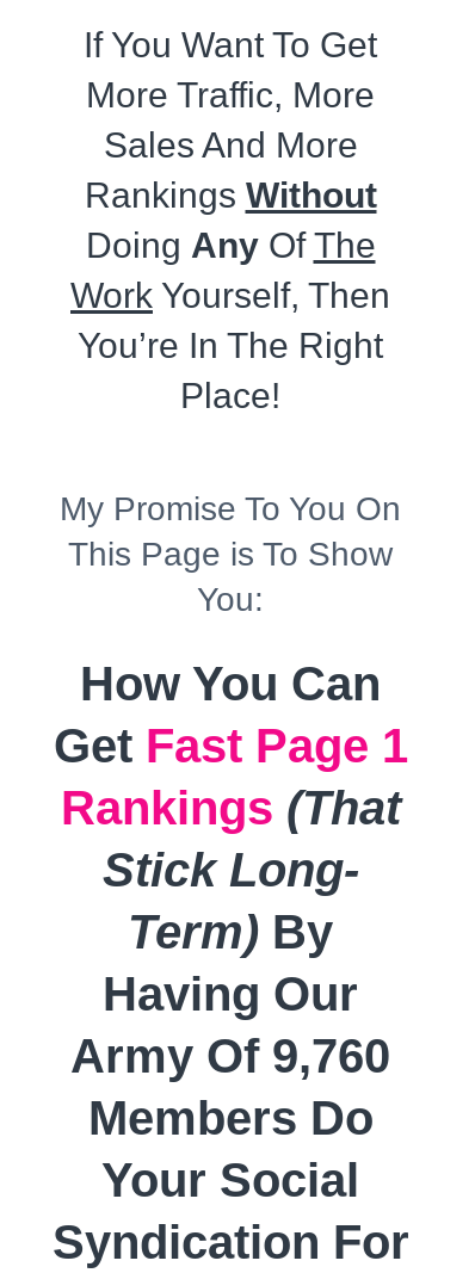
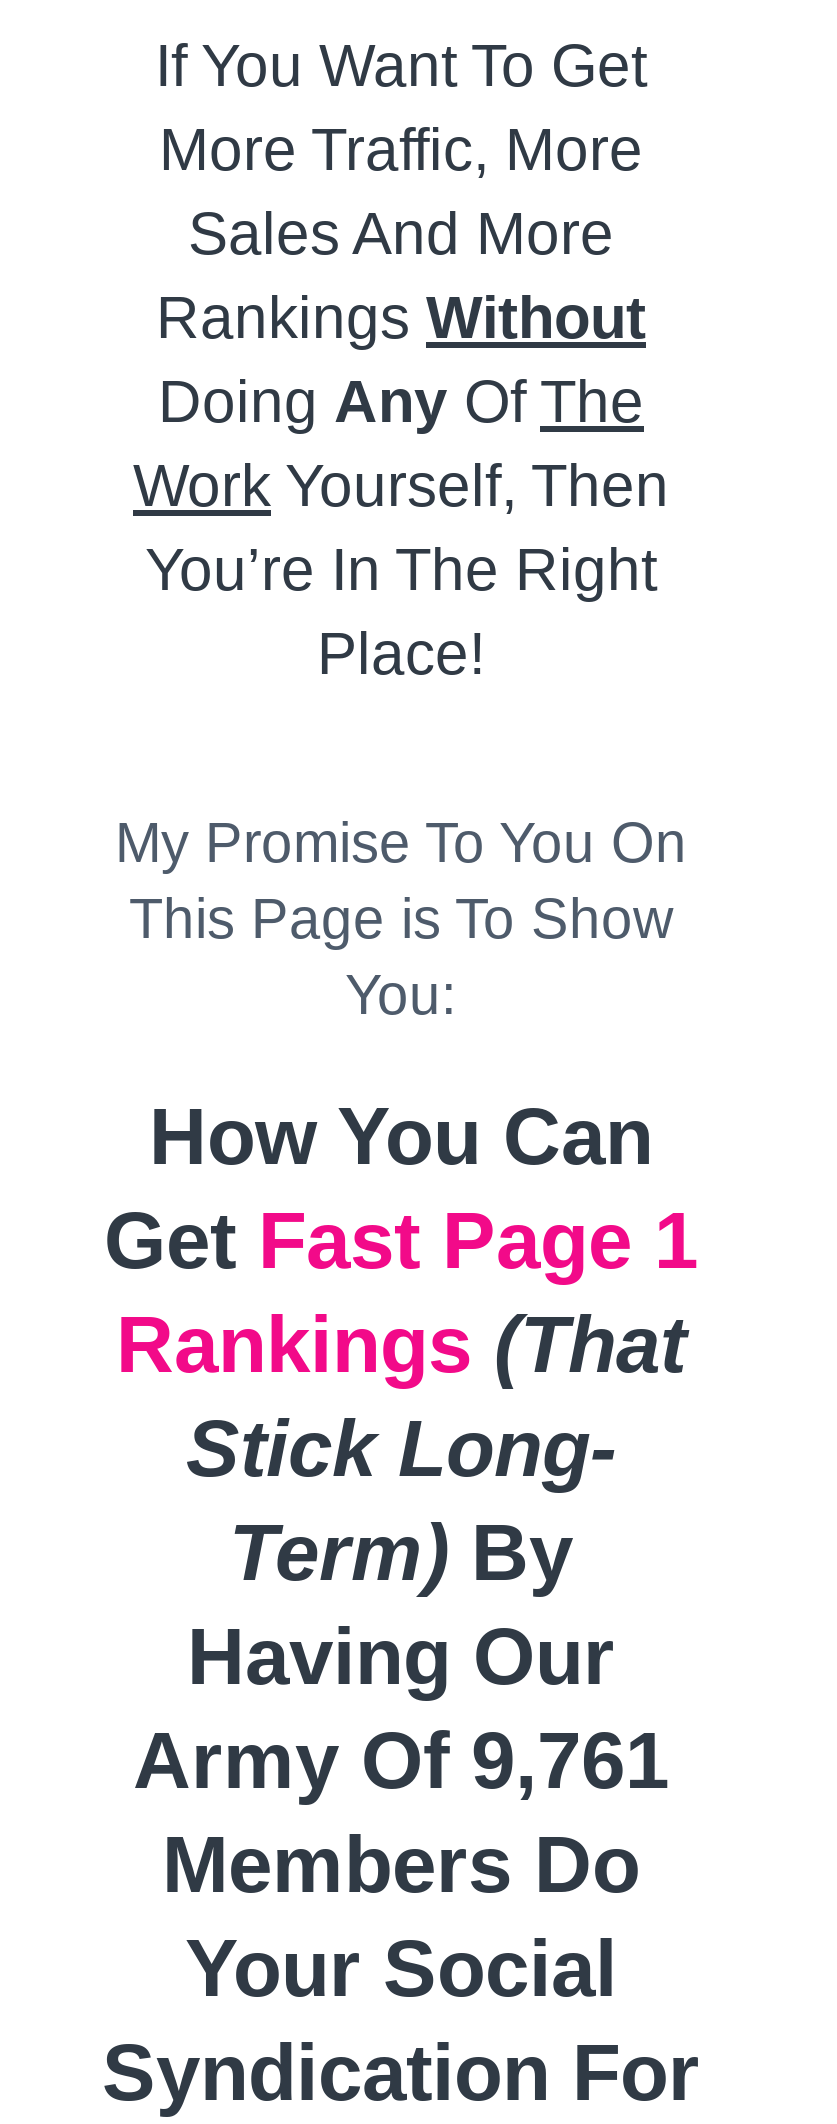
[70,1029,390,1082] Army Of 9,760 -> [133,1716,669,1804] Army Of 9,761

